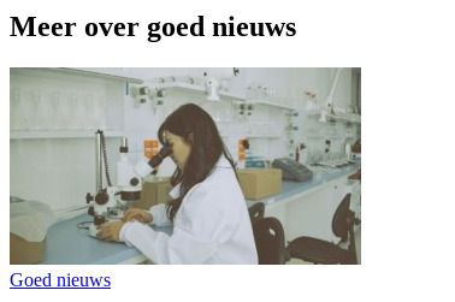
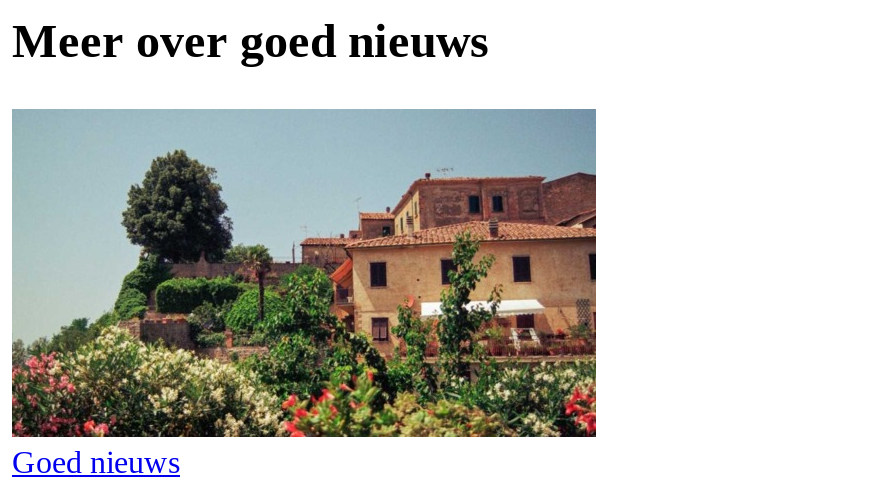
[10,67,362,266] [image] -> [12,109,598,439] [image]

